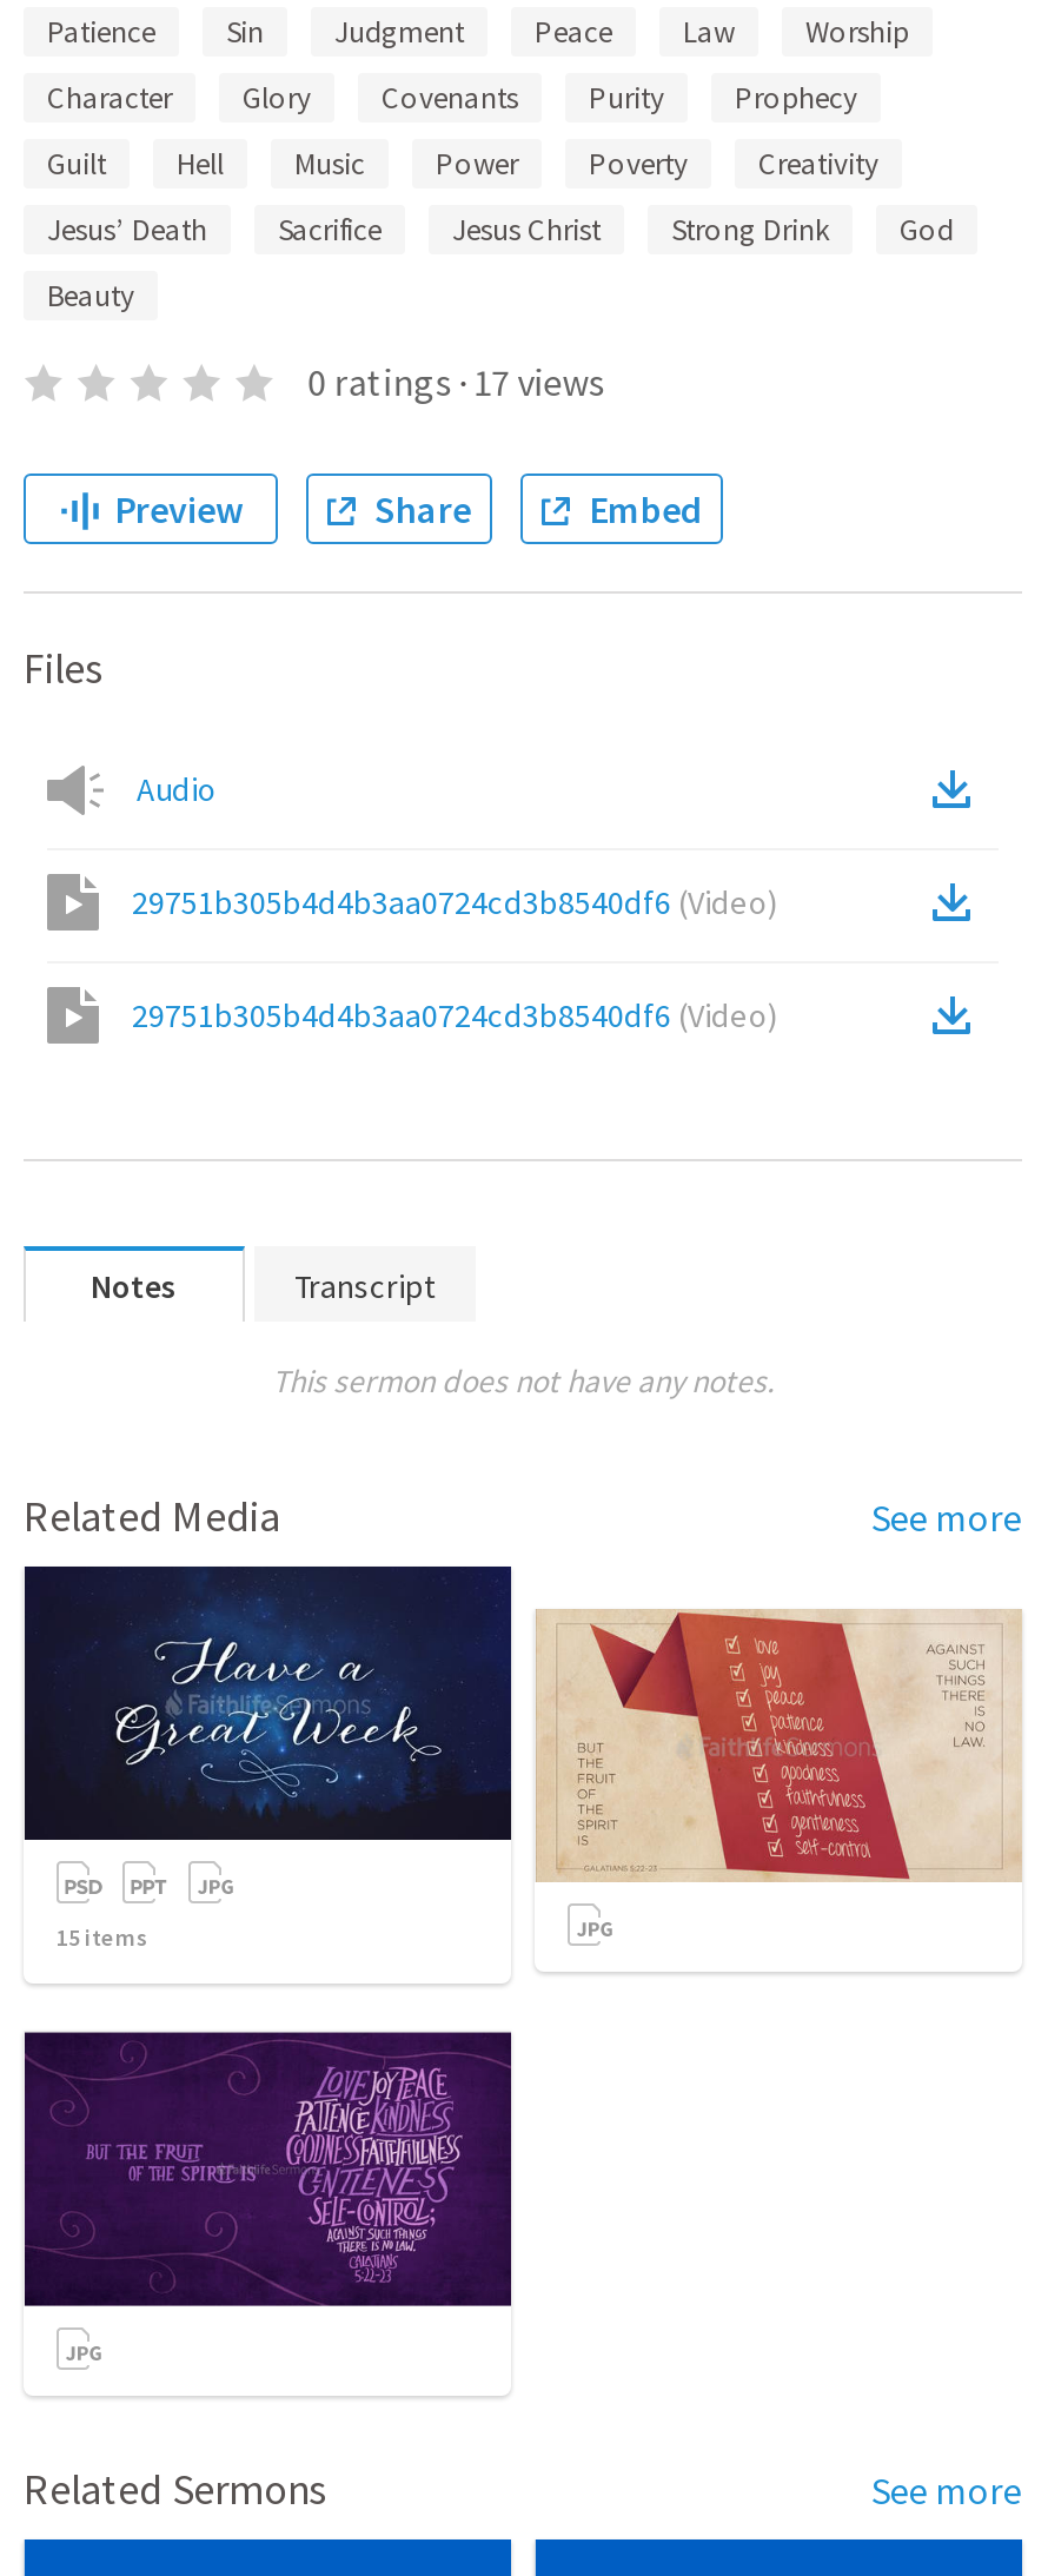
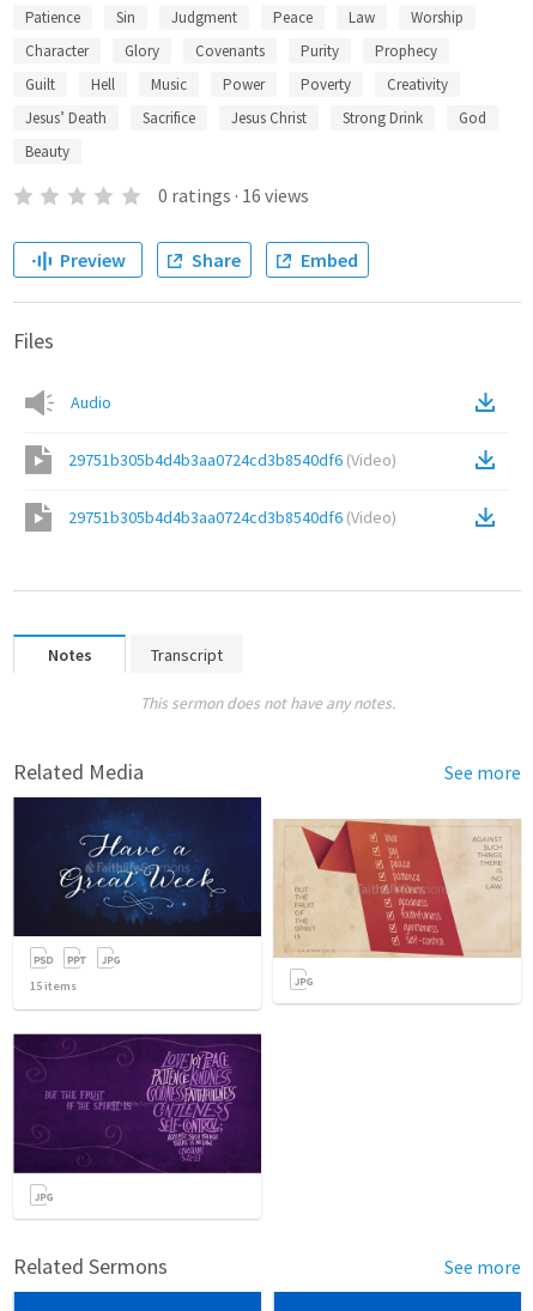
[308,358,605,405] 0 ratings · 17 views -> [158,183,309,207] 0 ratings · 16 views

